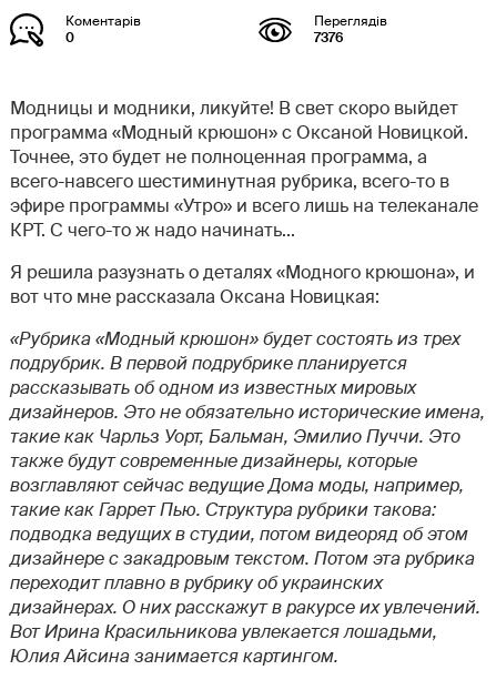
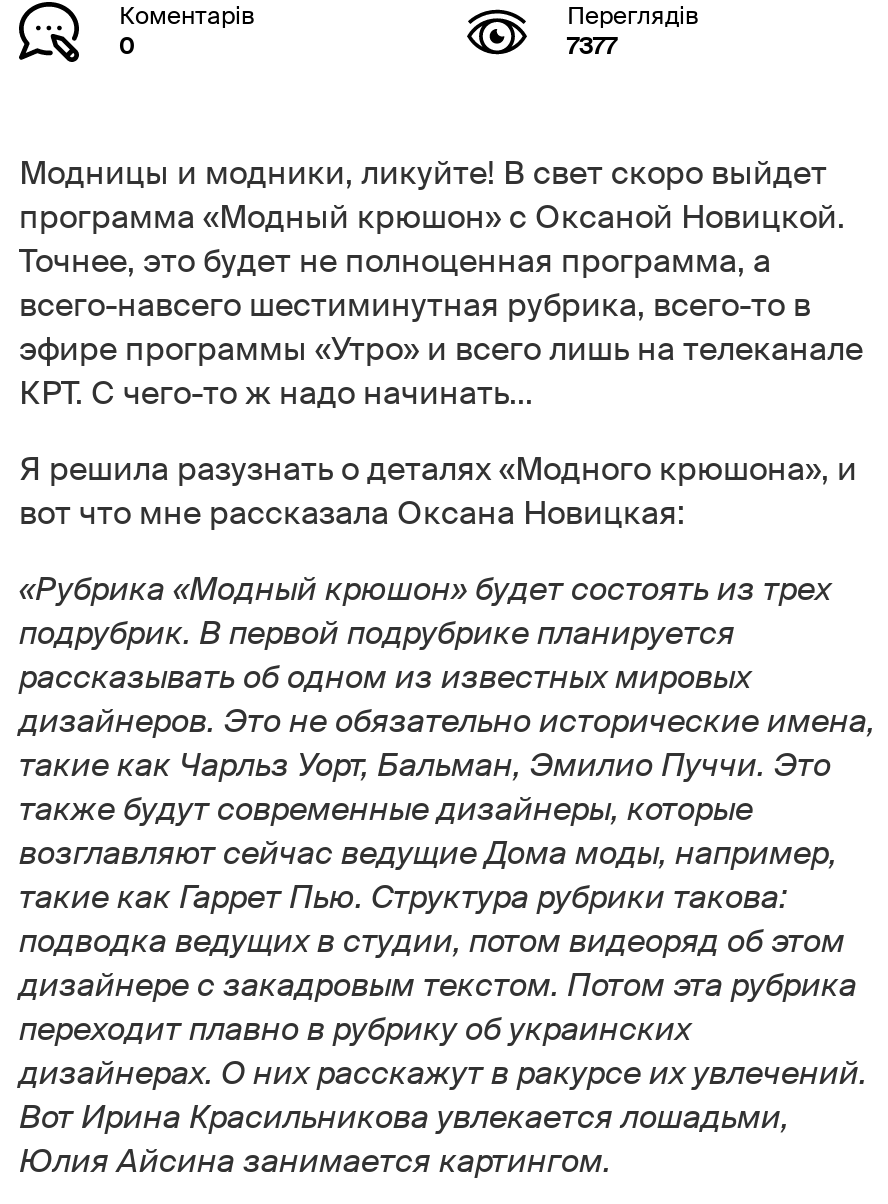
[314,29,344,47] 7376 -> [567,30,617,62] 7377

